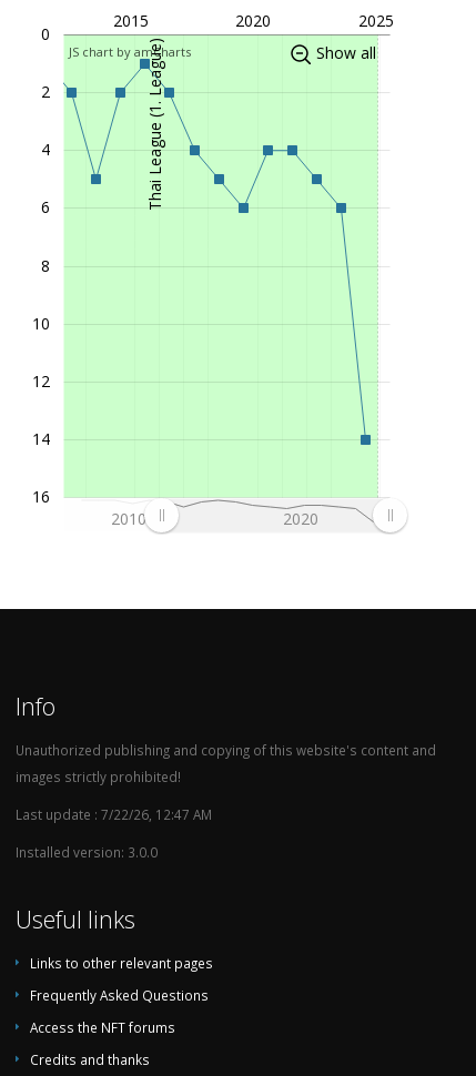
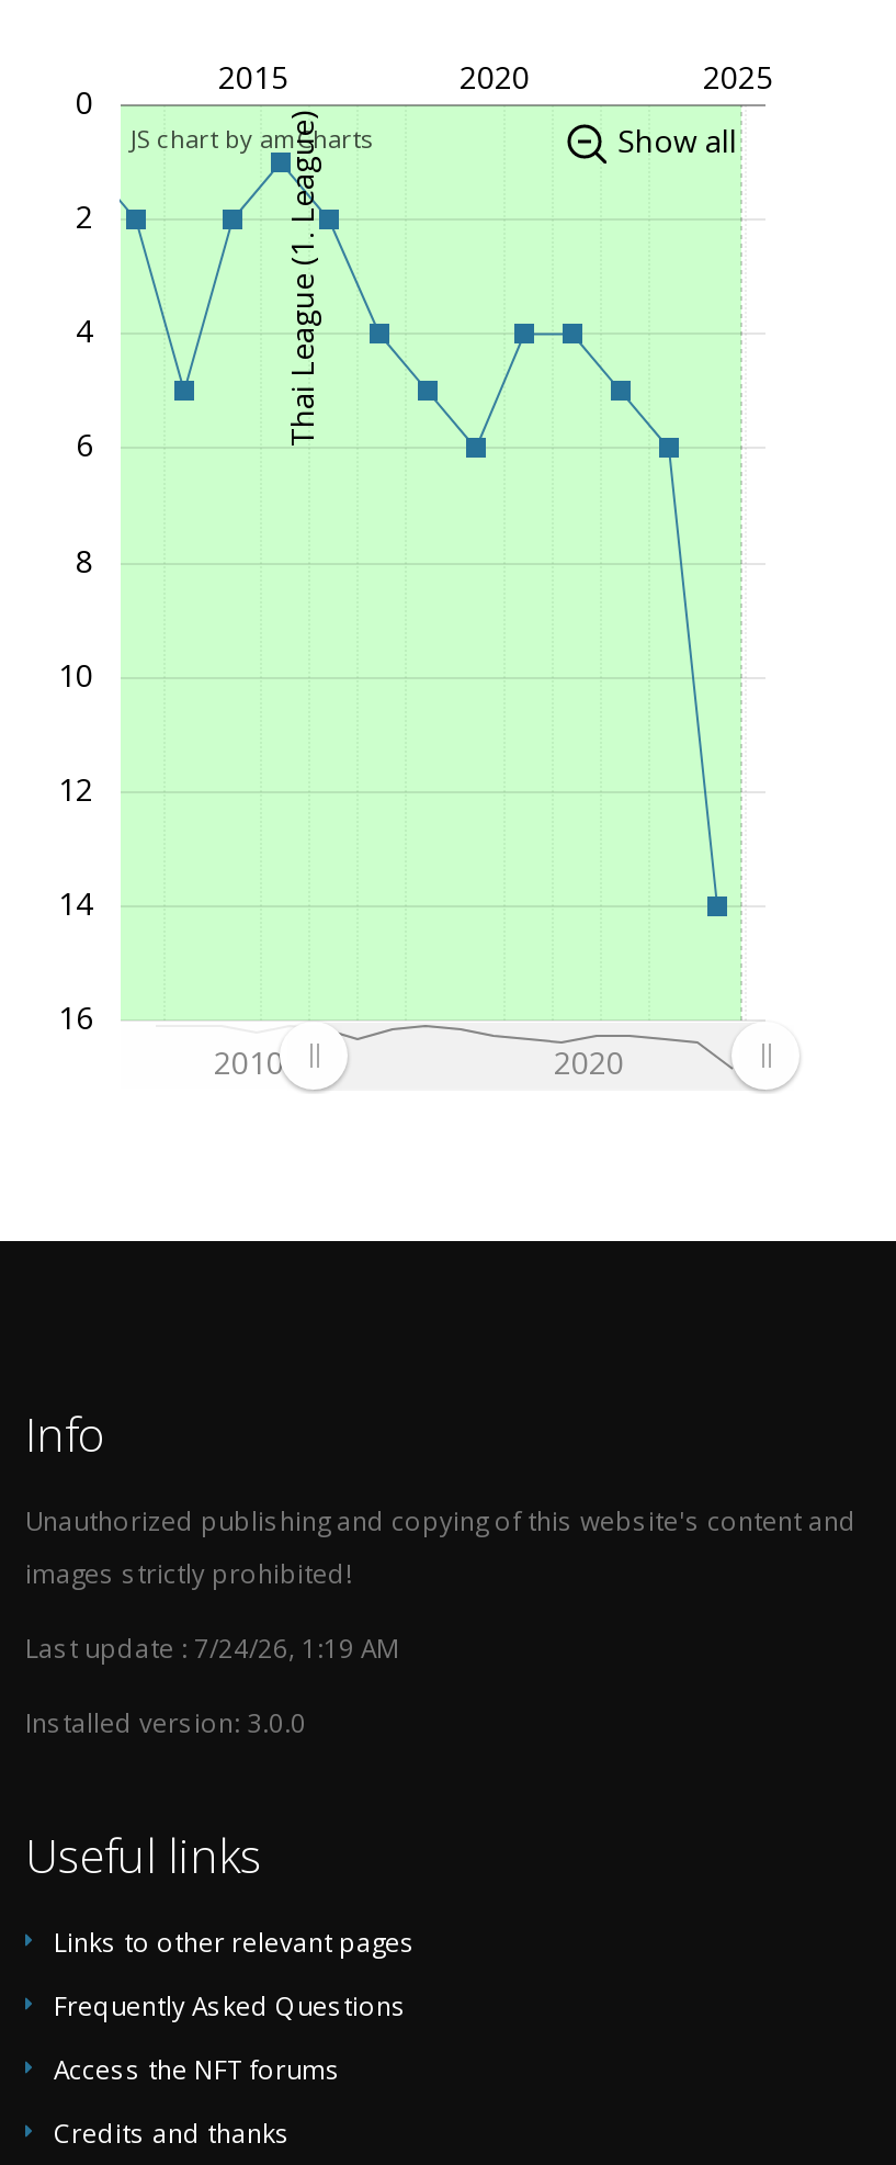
[16,805,212,823] Last update : 7/22/26, 12:47 AM -> [25,1630,398,1665] Last update : 7/24/26, 1:19 AM

